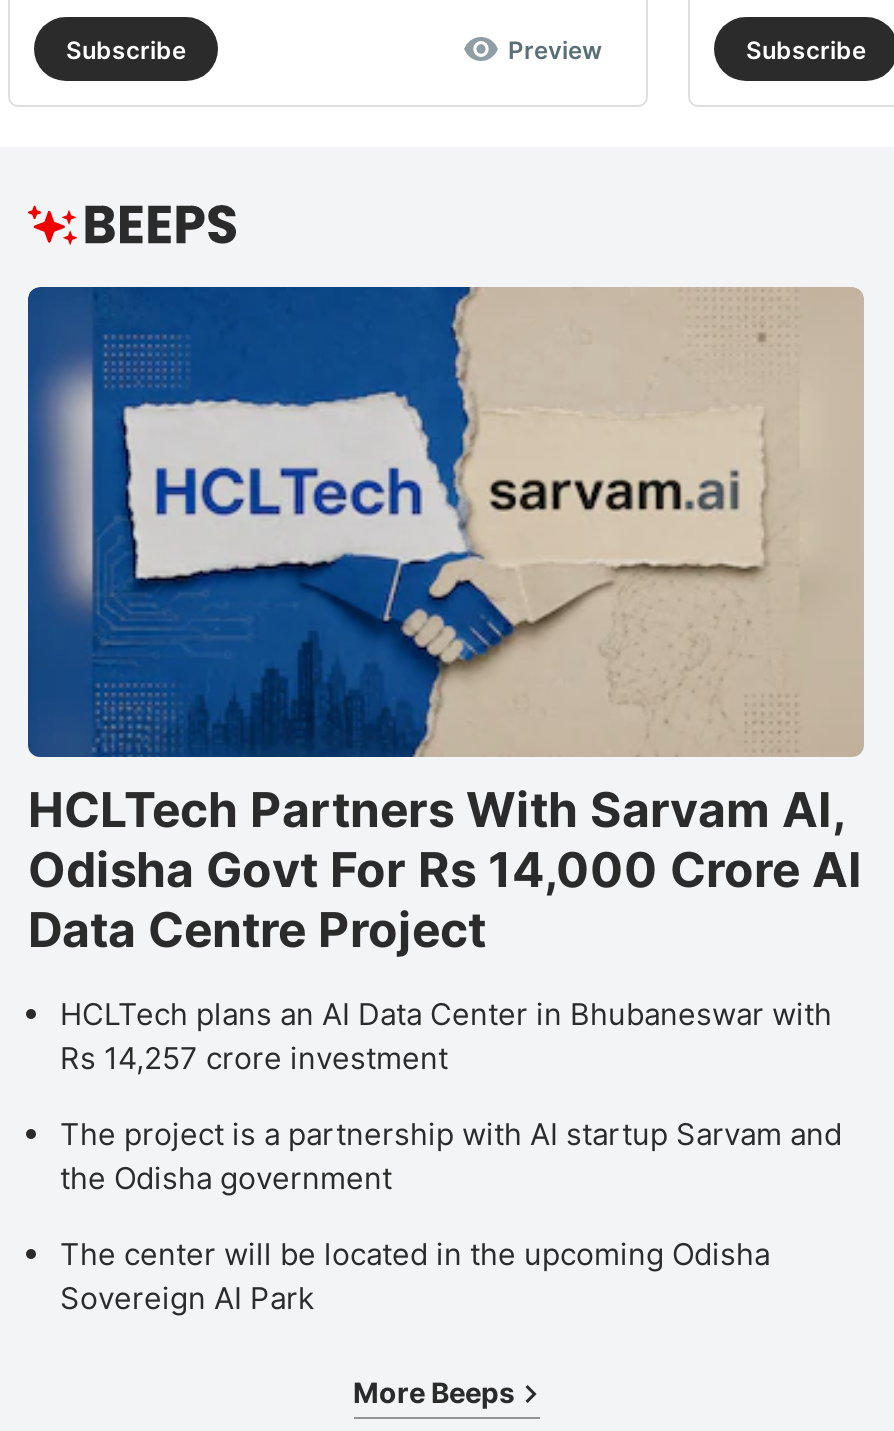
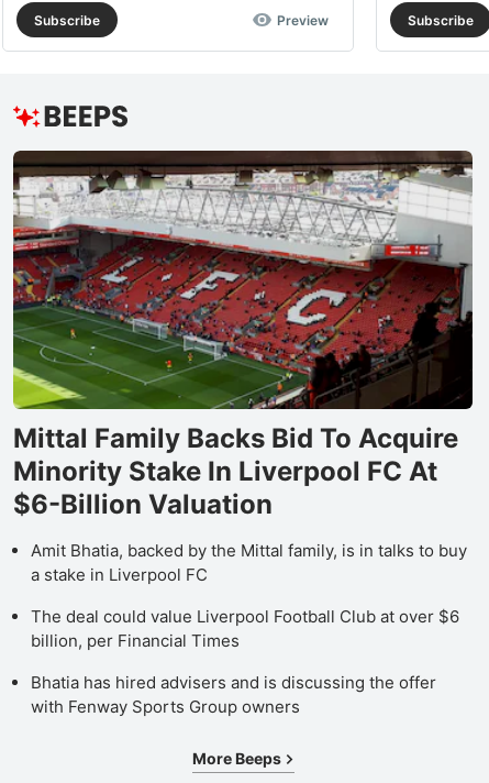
[26,285,864,959] [image] | HCLTech Partners With Sarvam AI, | Odisha Govt For Rs 14,000 Crore AI | Data Centre Project -> [12,150,474,520] [image] | Mittal Family Backs Bid To Acquire | Minority Stake In Liverpool FC At | $6-Billion Valuation
[60,995,832,1077] HCLTech plans an AI Data Center in Bhubaneswar with | Rs 14,257 crore investment -> [31,540,467,585] Amit Bhatia, backed by the Mittal family, is in talks to buy | a stake in Liverpool FC
[60,1115,842,1197] The project is a partnership with AI startup Sarvam and | the Odisha government -> [31,606,459,651] The deal could value Liverpool Football Club at over $6 | billion, per Financial Times
[60,1235,770,1317] The center will be located in the upcoming Odisha | Sovereign AI Park -> [31,672,436,717] Bhatia has hired advisers and is discussing the offer | with Fenway Sports Group owners

